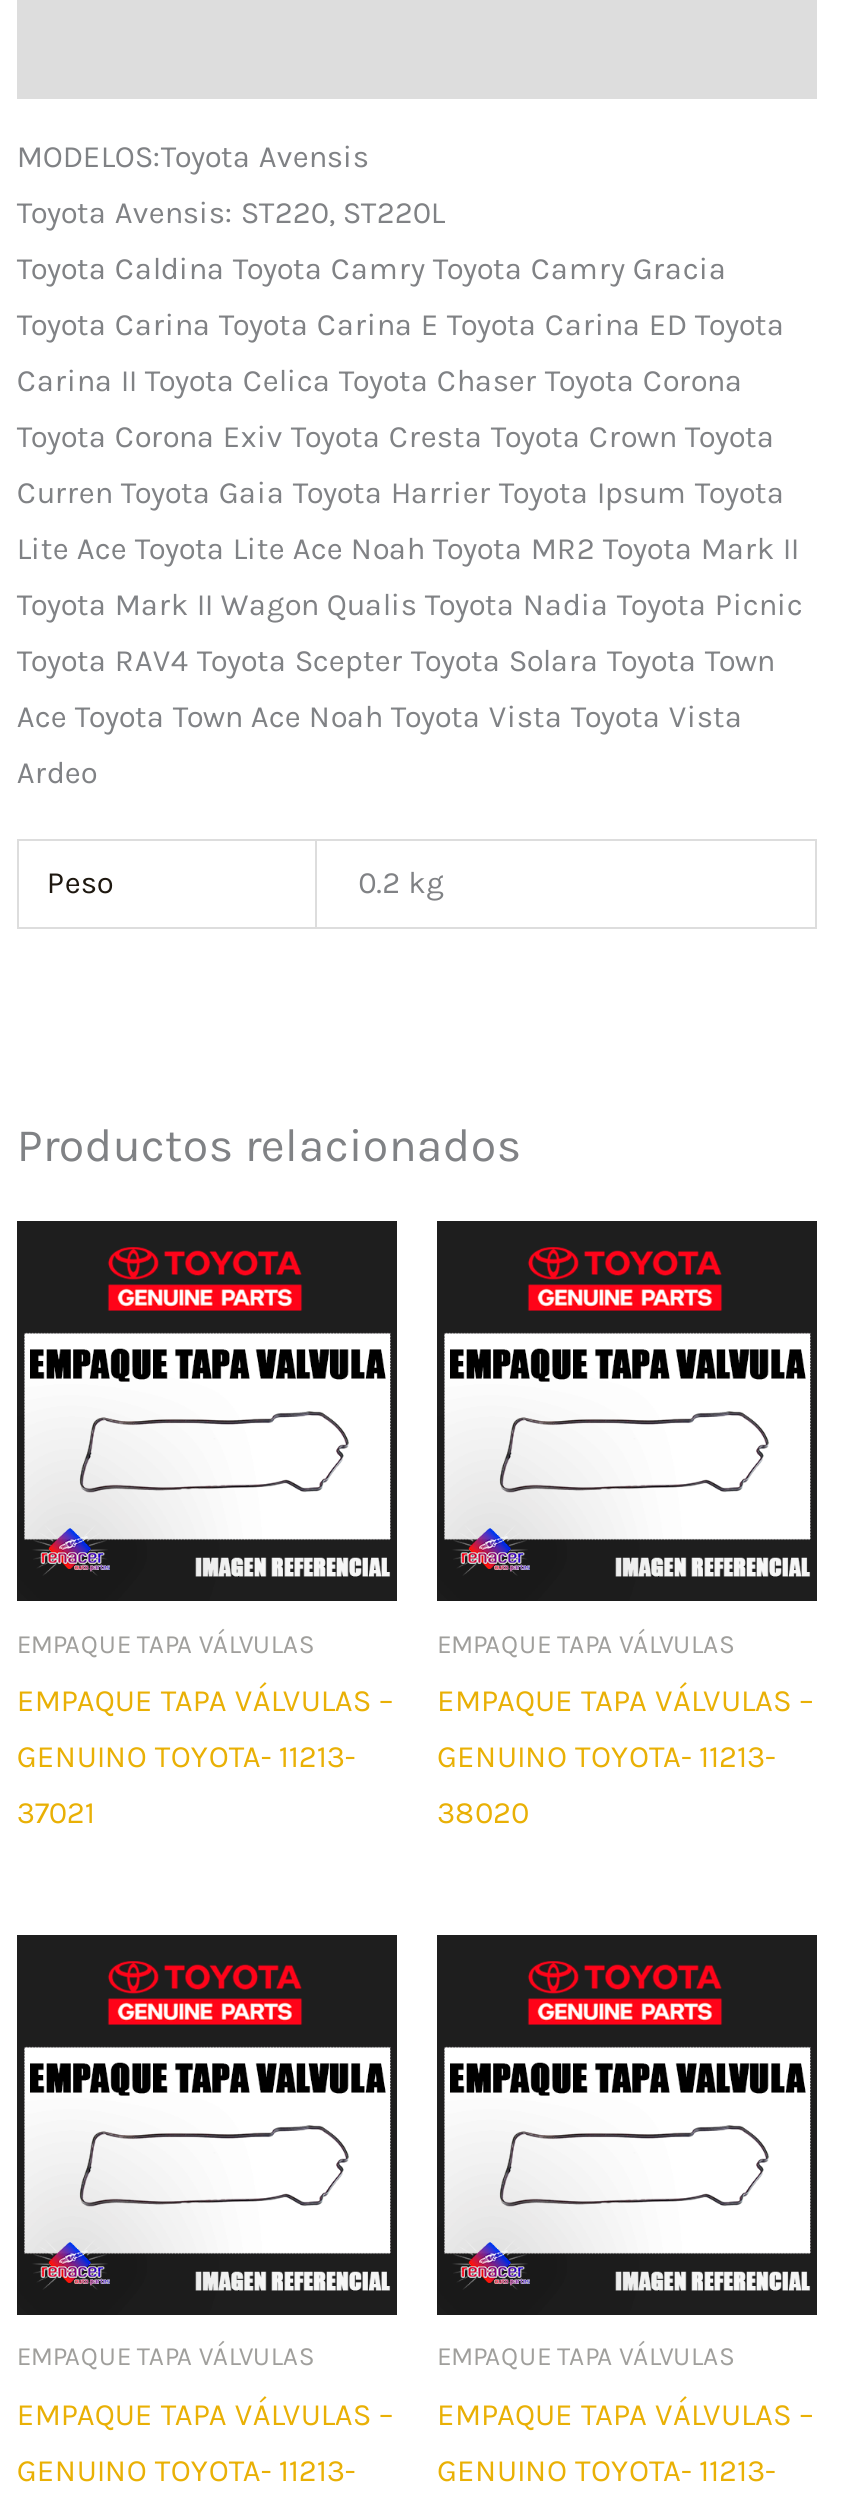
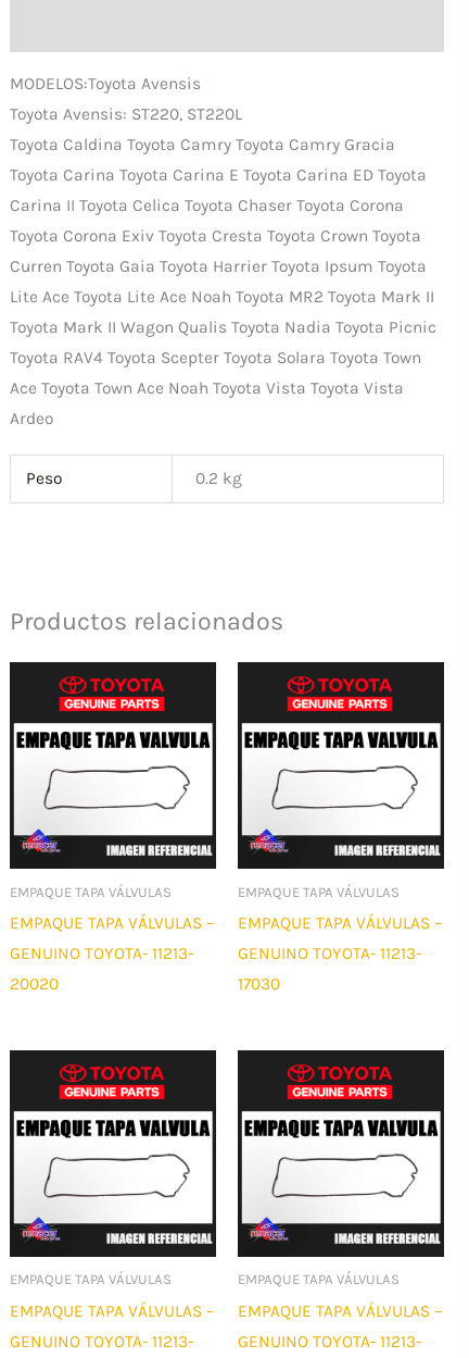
[17,1796,95,1832] 37021 -> [10,975,59,994] 20020
[437,1796,529,1832] 38020 -> [238,975,280,994] 17030

